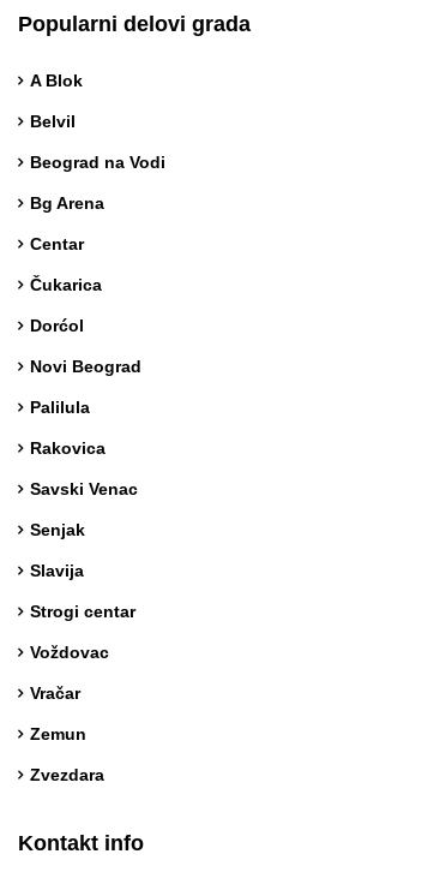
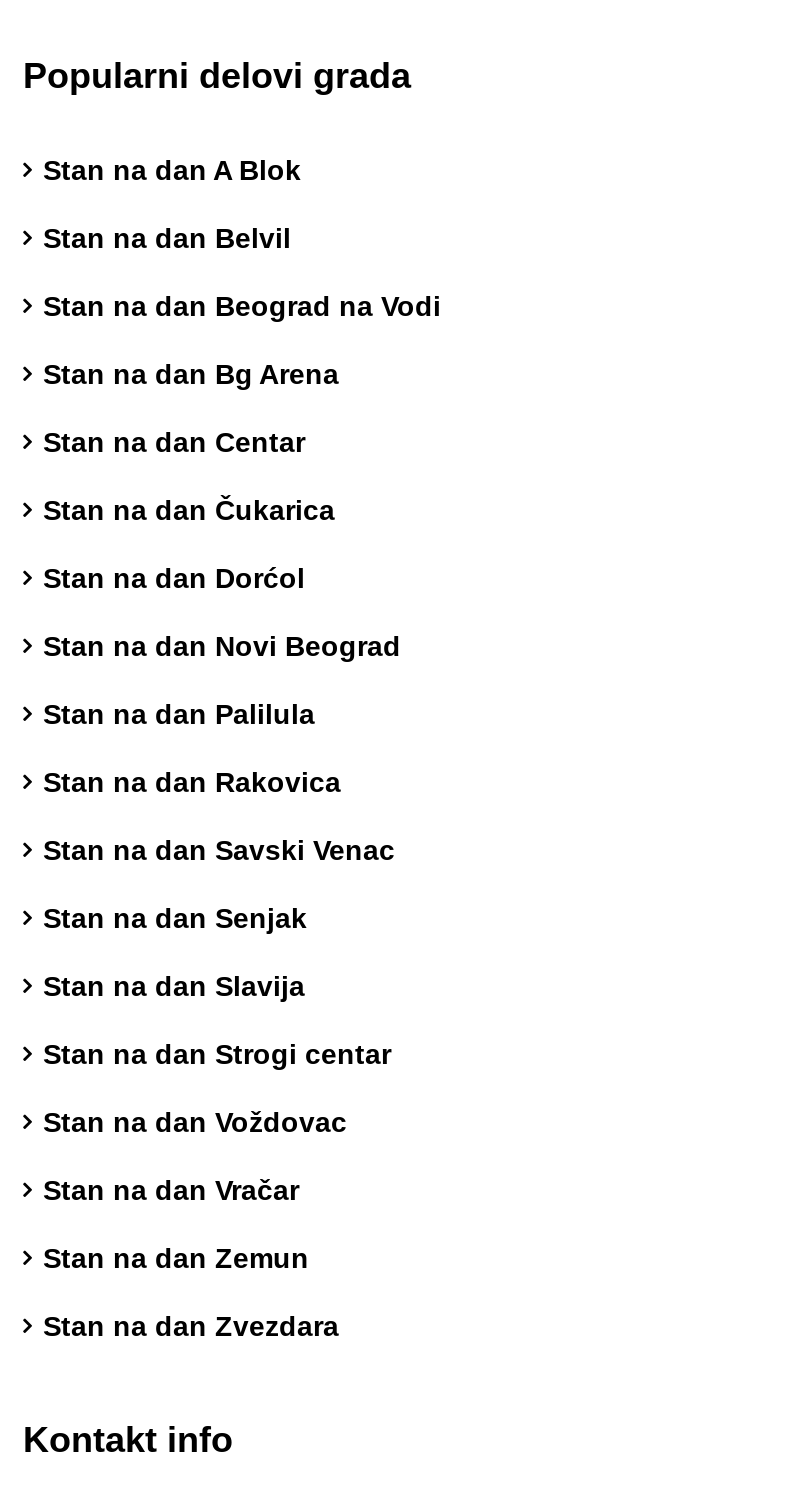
[30,71,83,90] A Blok -> [43,153,301,185] Stan na dan A Blok
[30,112,76,131] Belvil -> [43,221,291,253] Stan na dan Belvil
[30,152,165,172] Beograd na Vodi -> [43,289,441,321] Stan na dan Beograd na Vodi
[30,193,104,212] Bg Arena -> [43,357,339,389] Stan na dan Bg Arena
[30,234,84,253] Centar -> [43,425,305,457] Stan na dan Centar
[30,275,102,294] Čukarica -> [43,493,335,525] Stan na dan Čukarica
[30,316,84,335] Dorćol -> [43,561,305,593] Stan na dan Dorćol
[30,357,141,376] Novi Beograd -> [43,629,401,661] Stan na dan Novi Beograd
[30,397,90,417] Palilula -> [43,697,315,729] Stan na dan Palilula
[30,438,106,457] Rakovica -> [43,765,341,797] Stan na dan Rakovica
[30,479,138,498] Savski Venac -> [43,833,395,865] Stan na dan Savski Venac
[30,520,85,539] Senjak -> [43,901,307,933] Stan na dan Senjak
[30,561,84,580] Slavija -> [43,969,305,1001] Stan na dan Slavija
[30,602,135,621] Strogi centar -> [43,1037,391,1069] Stan na dan Strogi centar
[30,642,109,662] Voždovac -> [43,1105,347,1137] Stan na dan Voždovac
[30,683,80,703] Vračar -> [43,1173,299,1205] Stan na dan Vračar
[30,724,86,743] Zemun -> [43,1241,309,1273] Stan na dan Zemun
[30,765,104,784] Zvezdara -> [43,1309,339,1341] Stan na dan Zvezdara

